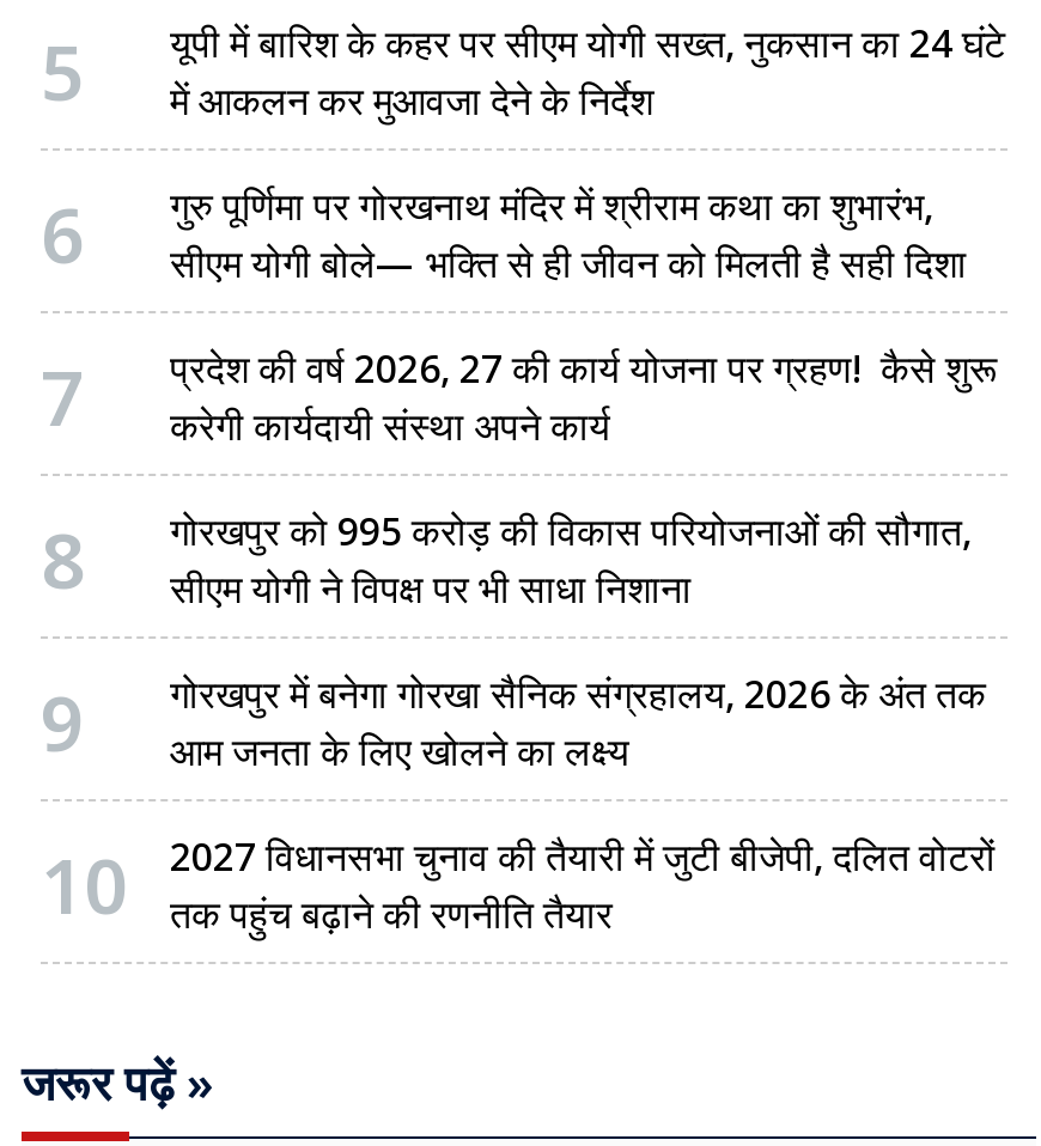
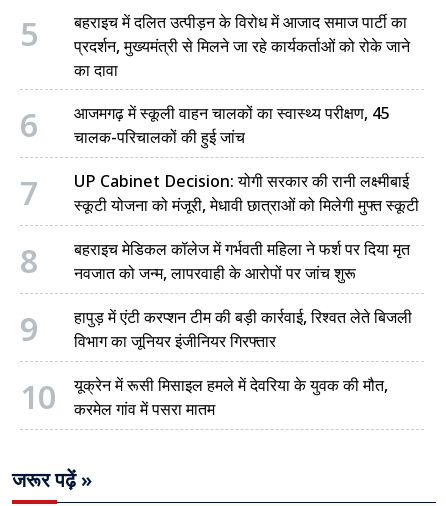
[170,15,1005,130] यूपी में बारिश के कहर पर सीएम योगी सख्त, नुकसान का 24 घंटे | में आकलन कर मुआवजा देने के निर्देश -> [74,10,410,82] बहराइच में दलित उत्पीड़न के विरोध में आजाद समाज पार्टी का | प्रदर्शन, मुख्यमंत्री से मिलने जा रहे कार्यकर्ताओं को रोके जाने | का दावा
[170,178,967,293] गुरु पूर्णिमा पर गोरखनाथ मंदिर में श्रीराम कथा का शुभारंभ, | सीएम योगी बोले— भक्ति से ही जीवन को मिलती है सही दिशा -> [74,101,390,149] आजमगढ़ में स्कूली वाहन चालकों का स्वास्थ्य परीक्षण, 45 | चालक-परिचालकों की हुई जांच
[170,340,998,455] प्रदेश की वर्ष 2026, 27 की कार्य योजना पर ग्रहण! कैसे शुरू | करेगी कार्यदायी संस्था अपने कार्य -> [74,169,419,217] UP Cabinet Decision: योगी सरकार की रानी लक्ष्मीबाई | स्कूटी योजना को मंजूरी, मेधावी छात्राओं को मिलेगी मुफ्त स्कूटी
[170,503,972,618] गोरखपुर को 995 करोड़ की विकास परियोजनाओं की सौगात, | सीएम योगी ने विपक्ष पर भी साधा निशाना -> [74,237,410,285] बहराइच मेडिकल कॉलेज में गर्भवती महिला ने फर्श पर दिया मृत | नवजात को जन्म, लापरवाही के आरोपों पर जांच शुरू
[170,666,986,781] गोरखपुर में बनेगा गोरखा सैनिक संग्रहालय, 2026 के अंत तक | आम जनता के लिए खोलने का लक्ष्य -> [74,305,412,353] हापुड़ में एंटी करप्शन टीम की बड़ी कार्रवाई, रिश्वत लेते बिजली | विभाग का जूनियर इंजीनियर गिरफ्तार
[170,829,996,943] 2027 विधानसभा चुनाव की तैयारी में जुटी बीजेपी, दलित वोटरों | तक पहुंच बढ़ाने की रणनीति तैयार -> [74,373,388,421] यूक्रेन में रूसी मिसाइल हमले में देवरिया के युवक की मौत, | करमेल गांव में पसरा मातम

